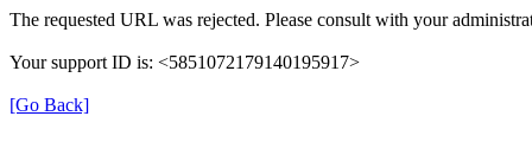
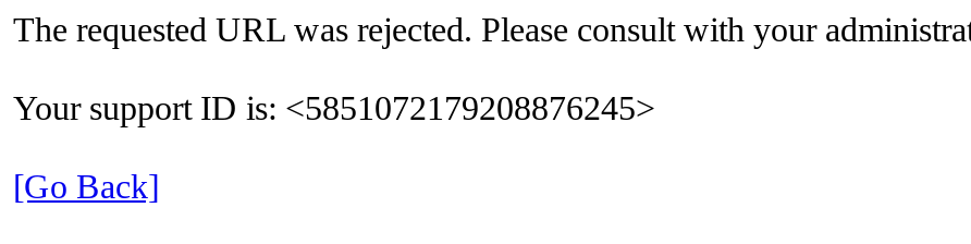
[9,52,360,72] Your support ID is: <5851072179140195917> -> [13,89,655,126] Your support ID is: <5851072179208876245>

